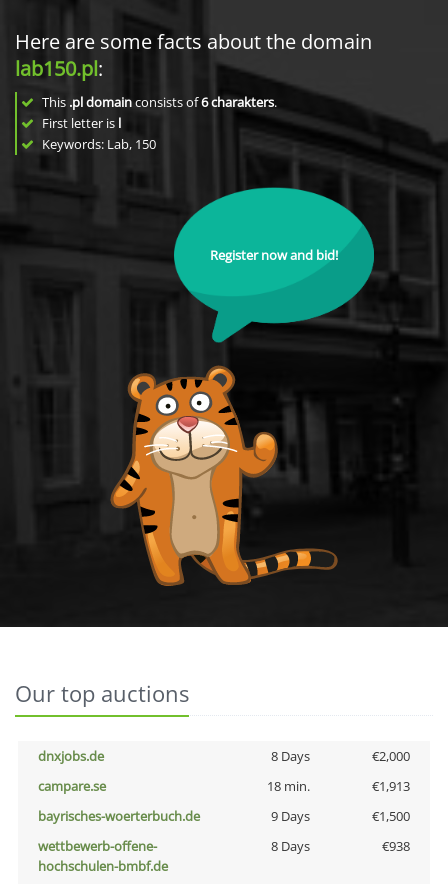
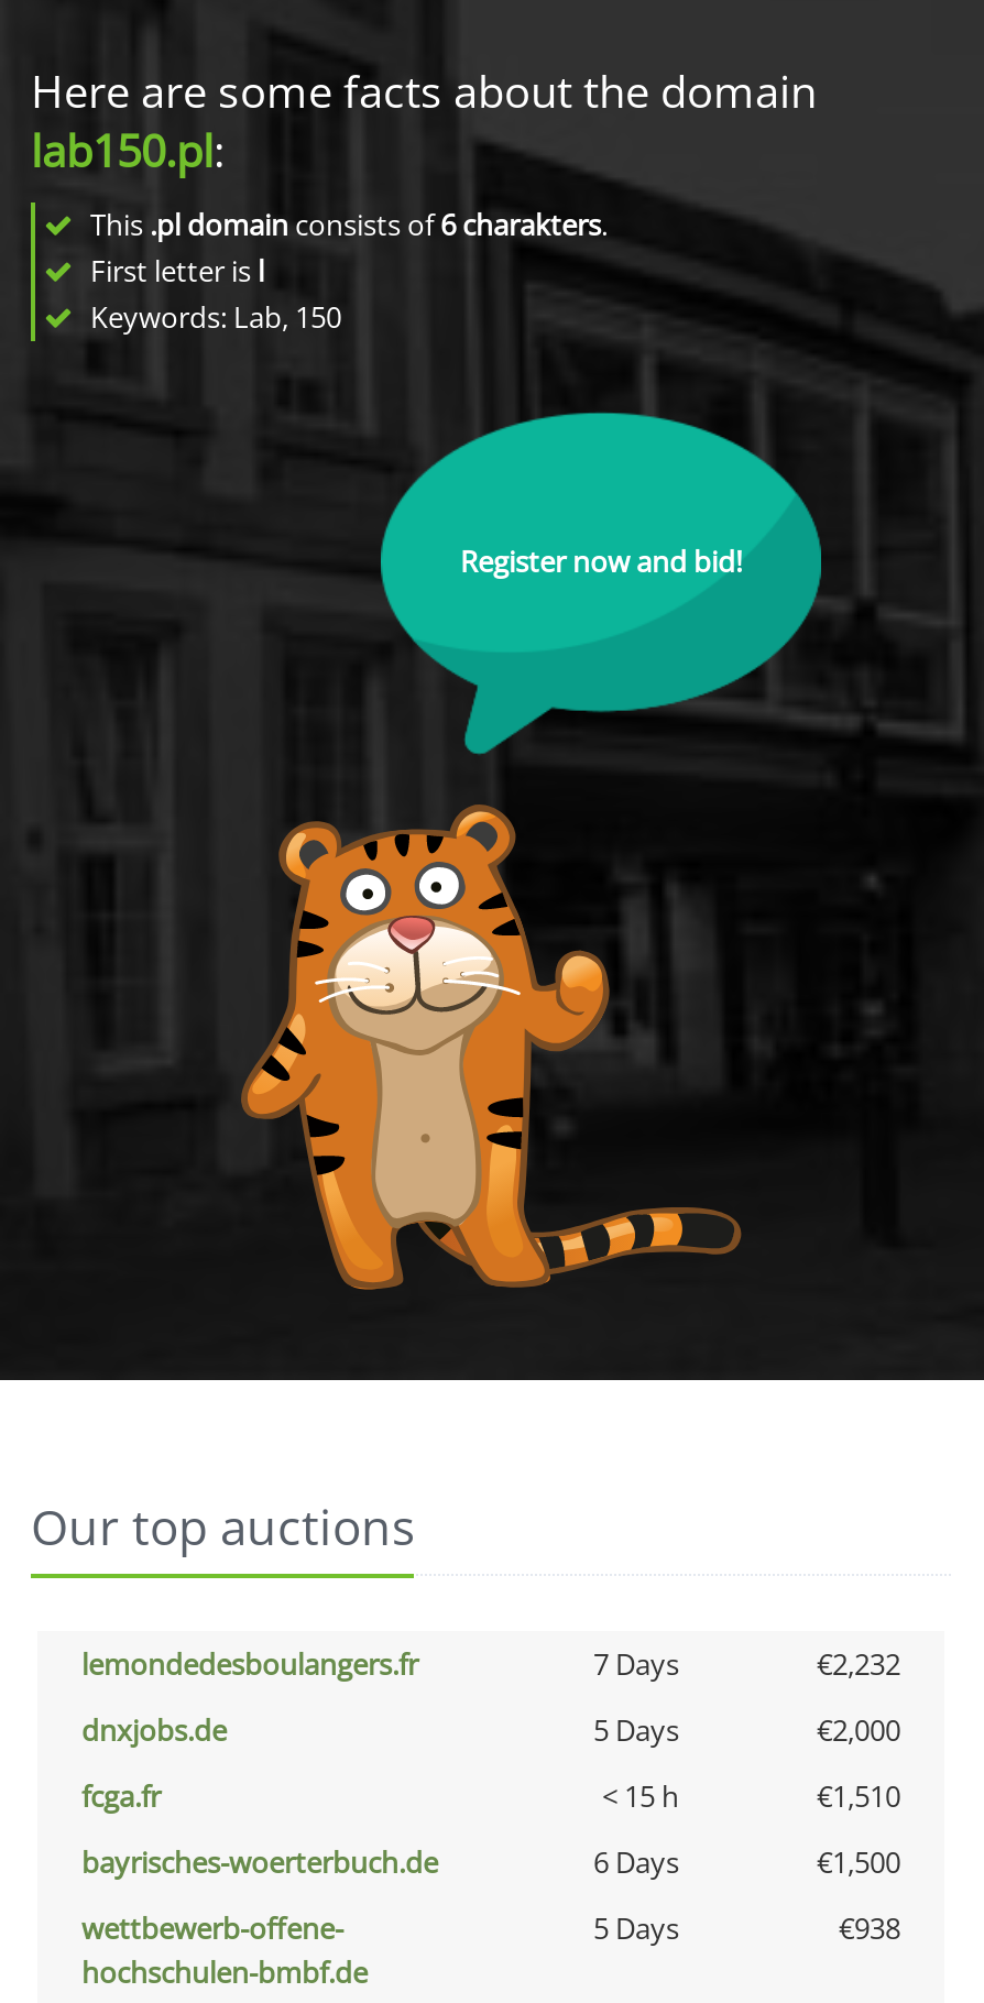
none -> [81,1644,900,1684] lemondedesboulangers.fr | 7 Days | €2,232
[270,747,309,765] 8 Days -> [593,1710,679,1750] 5 Days
[38,777,410,795] campare.se | 18 min. | €1,913 -> [81,1776,900,1816] fcga.fr | < 15 h | €1,510
[270,807,309,825] 9 Days -> [593,1842,679,1882] 6 Days
[270,837,309,855] 8 Days -> [593,1908,679,1948] 5 Days

